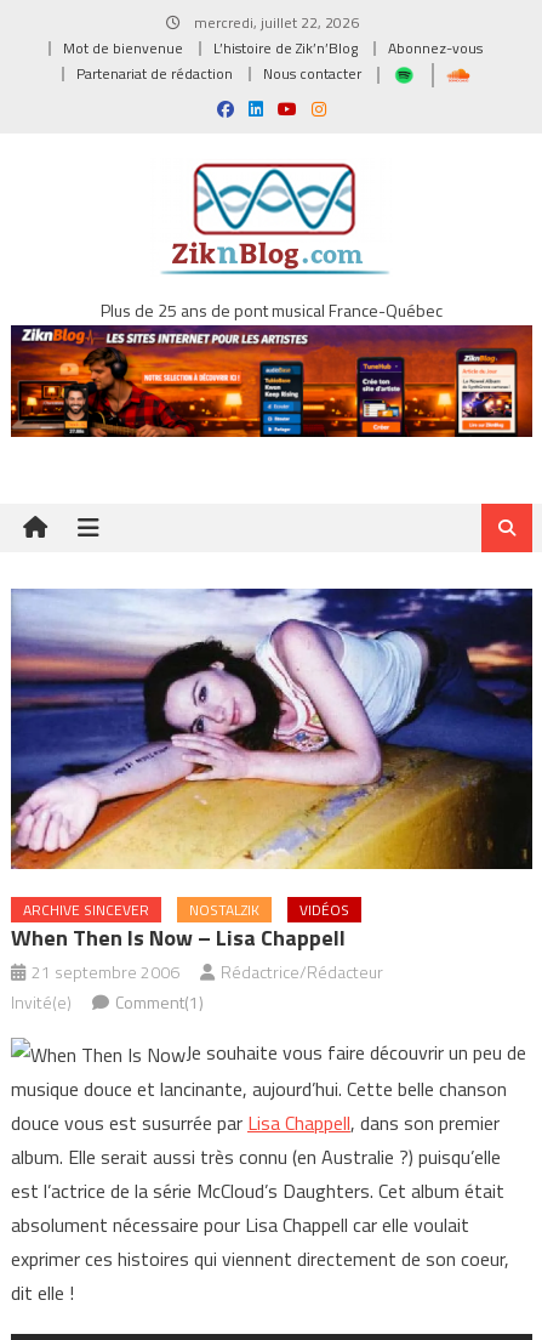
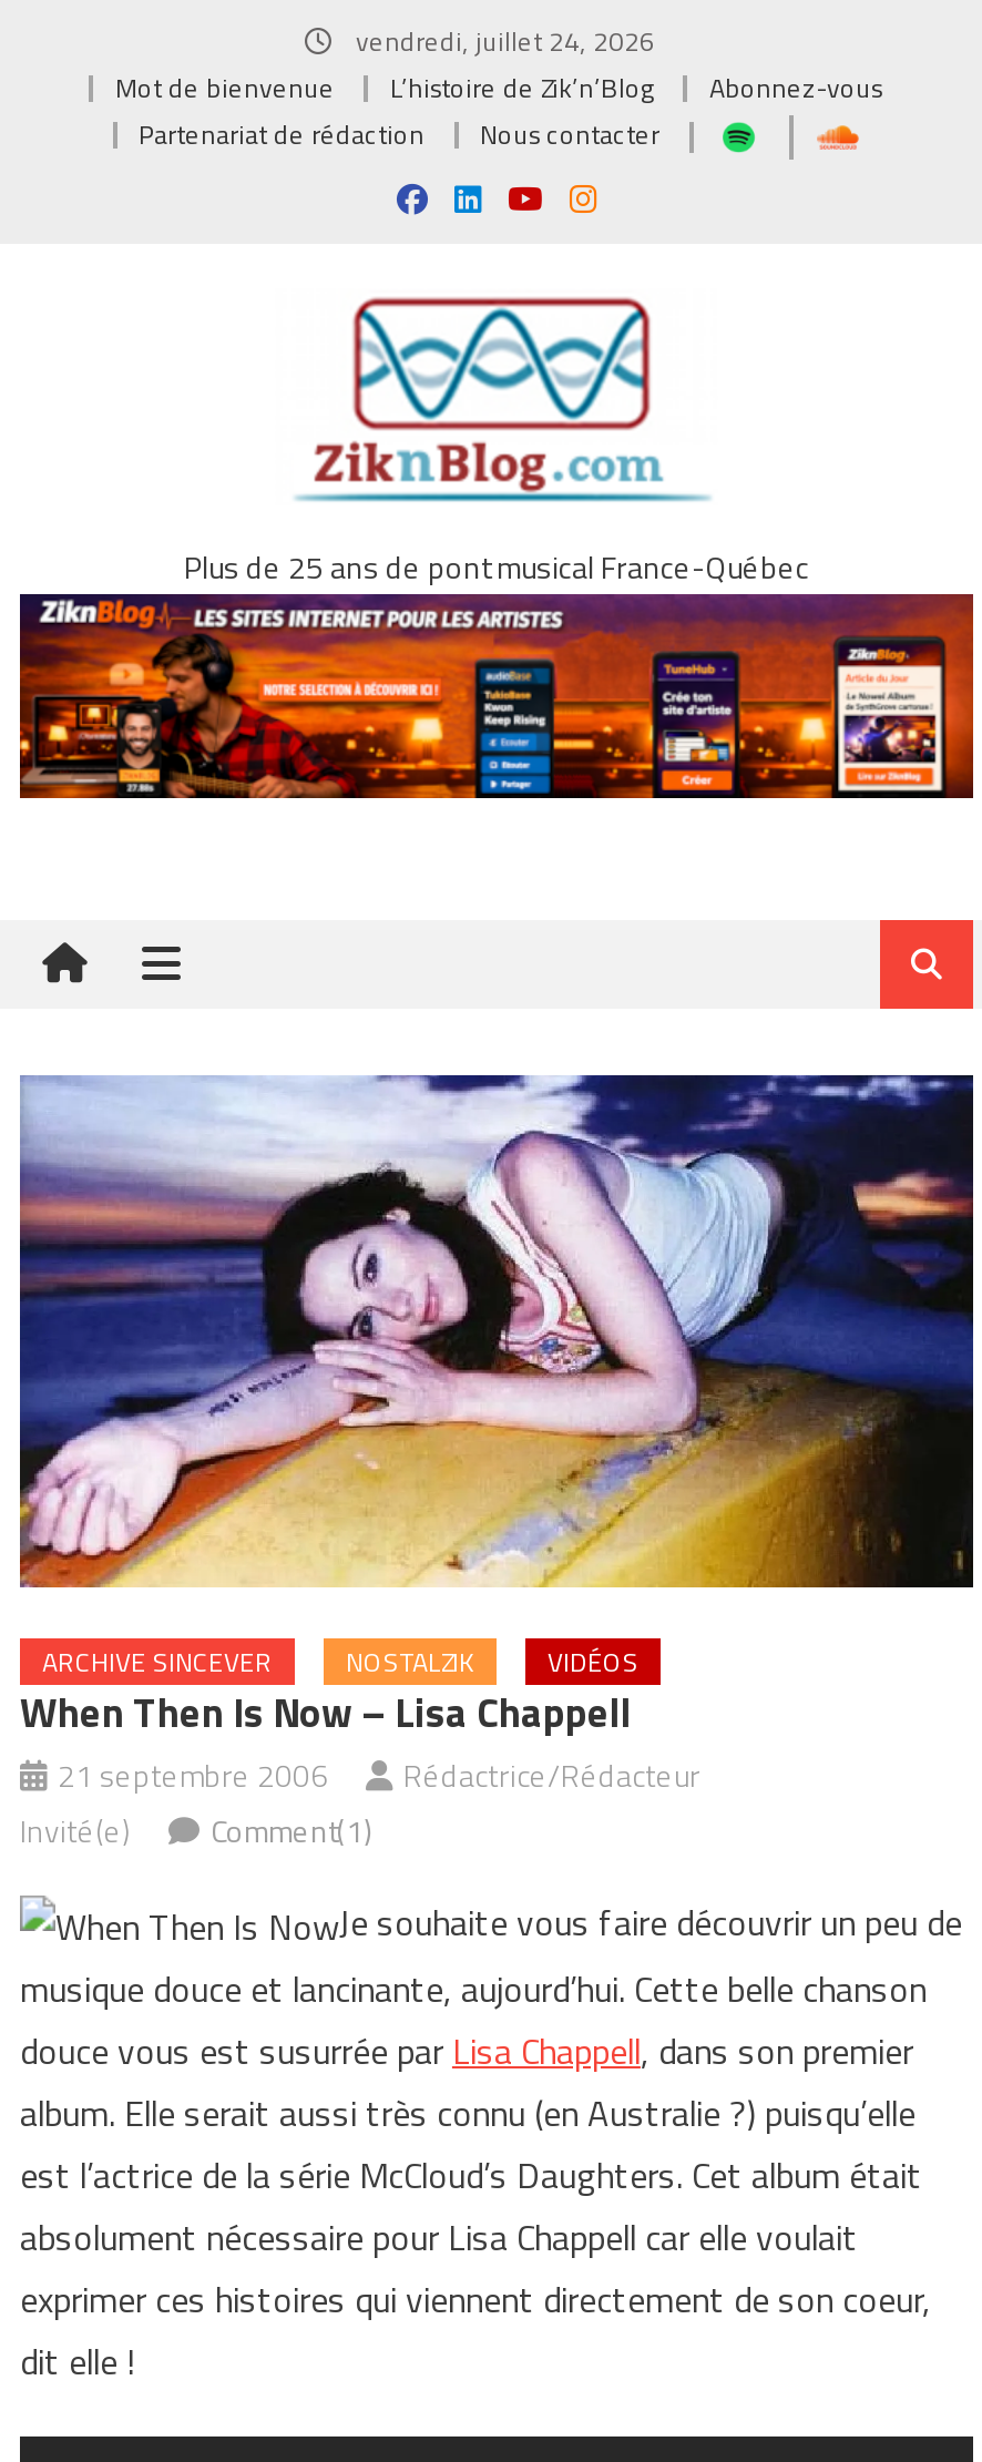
[190,11,359,34] mercredi, juillet 22, 2026 -> [349,20,655,62] vendredi, juillet 24, 2026

